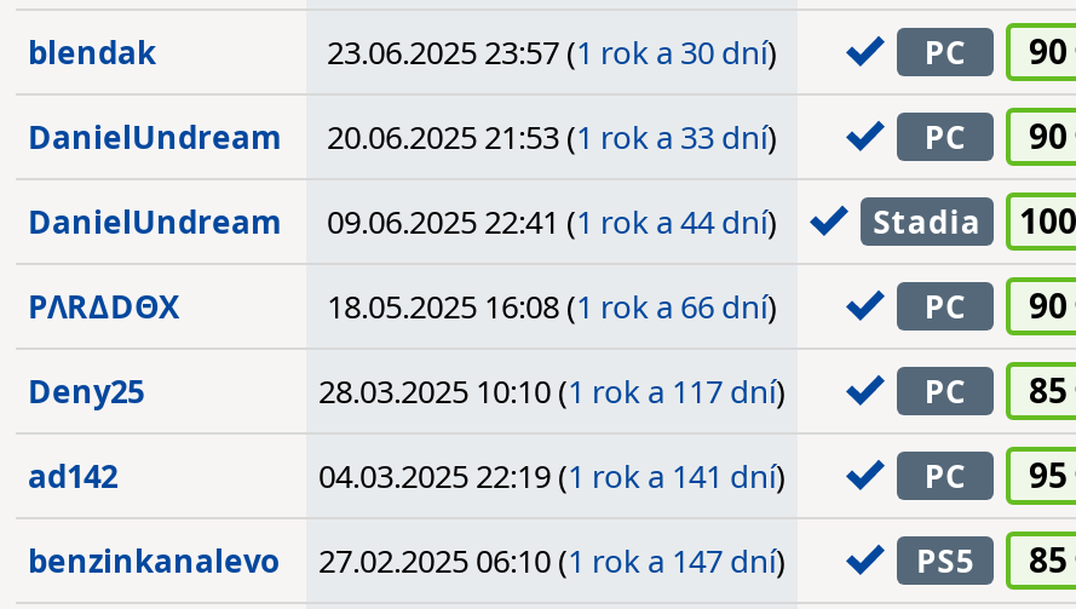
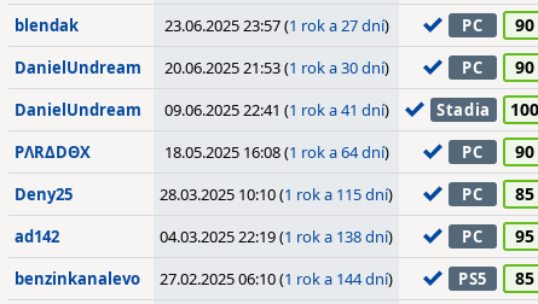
[327,30,777,74] 23.06.2025 23:57 (1 rok a 30 dní) -> [164,14,389,36] 23.06.2025 23:57 (1 rok a 27 dní)
[28,115,777,159] DanielUndream 20.06.2025 21:53 (1 rok a 33 dní) -> [15,57,389,78] DanielUndream 20.06.2025 21:53 (1 rok a 30 dní)
[28,200,777,243] DanielUndream 09.06.2025 22:41 (1 rok a 44 dní) -> [15,99,389,121] DanielUndream 09.06.2025 22:41 (1 rok a 41 dní)
[327,285,777,328] 18.05.2025 16:08 (1 rok a 66 dní) -> [164,141,389,163] 18.05.2025 16:08 (1 rok a 64 dní)
[318,369,786,413] 28.03.2025 10:10 (1 rok a 117 dní) -> [160,183,393,205] 28.03.2025 10:10 (1 rok a 115 dní)
[318,454,786,498] 04.03.2025 22:19 (1 rok a 141 dní) -> [160,226,393,247] 04.03.2025 22:19 (1 rok a 138 dní)
[28,539,786,582] benzinkanalevo 27.02.2025 06:10 (1 rok a 147 dní) -> [15,268,393,290] benzinkanalevo 27.02.2025 06:10 (1 rok a 144 dní)

